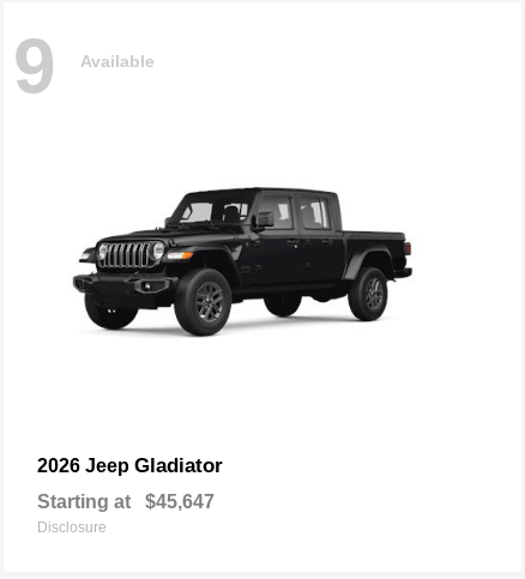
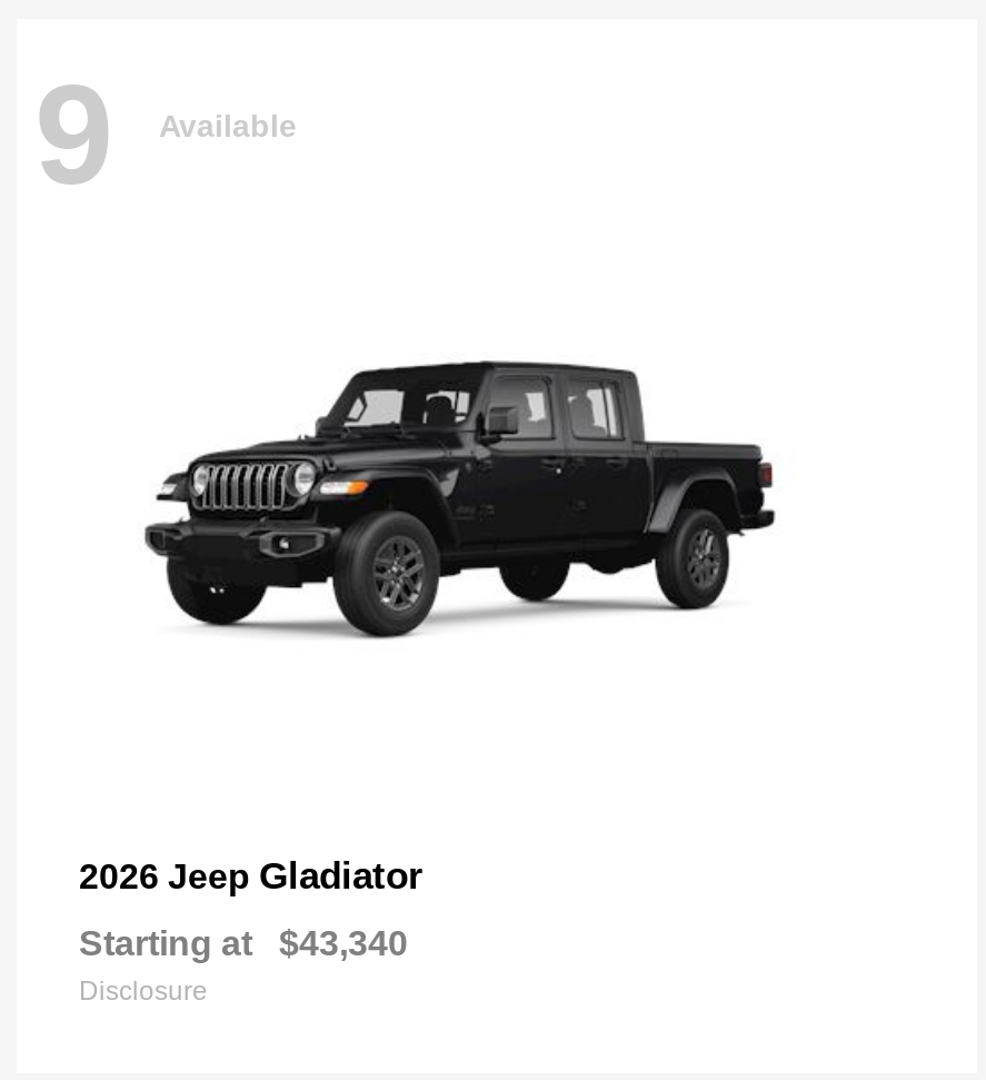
[37,492,215,512] Starting at $45,647 -> [79,925,408,963] Starting at $43,340

